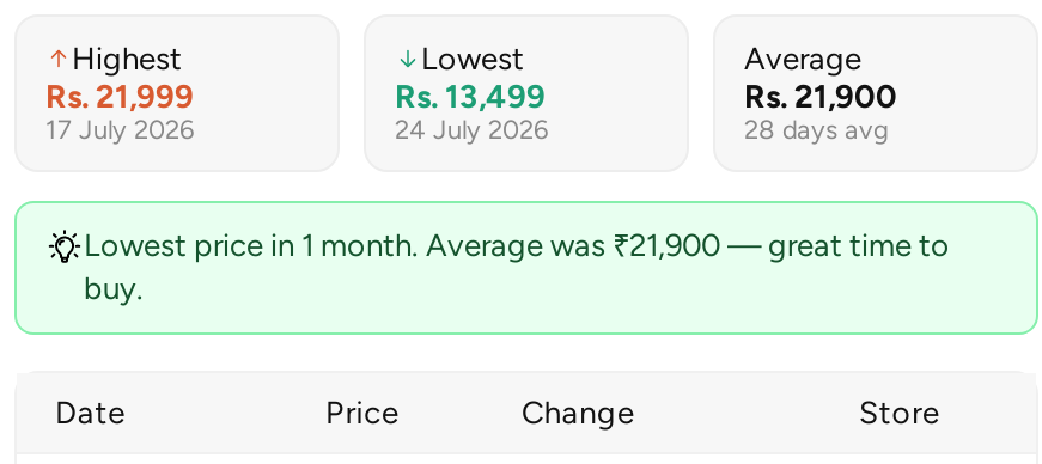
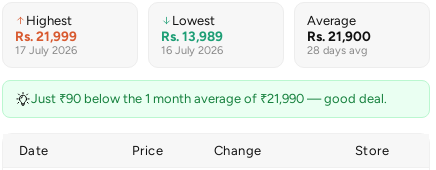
[395,77,546,115] Rs. 13,499 -> [161,28,223,44] Rs. 13,989
[395,115,548,146] 24 July 2026 -> [161,44,223,57] 16 July 2026
[84,227,950,306] Lowest price in 1 month. Average was ₹21,900 — great time to | buy. -> [31,91,387,106] Just ₹90 below the 1 month average of ₹21,990 — good deal.

